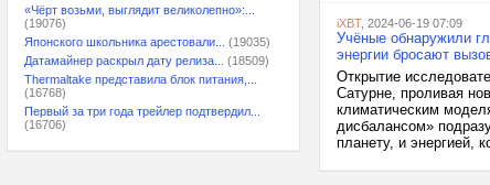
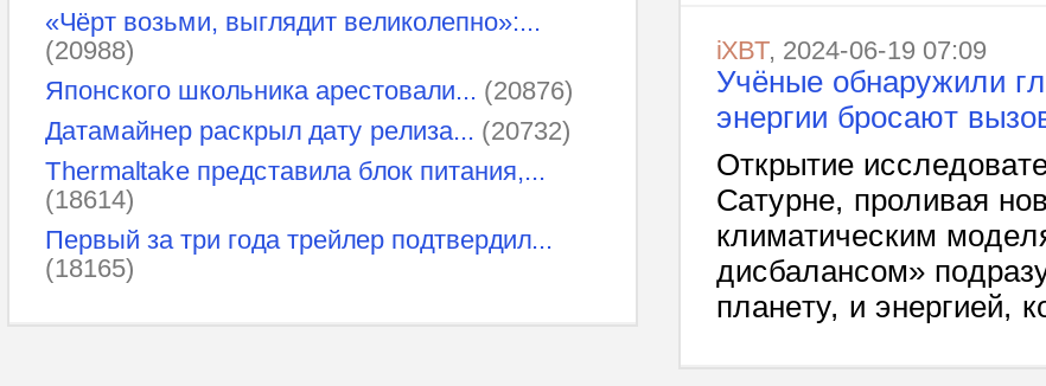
[24,17,66,30] (19076) -> [45,36,135,64] (20988)
[24,35,270,48] Японского школьника арестовали... (19035) -> [45,76,574,104] Японского школьника арестовали... (20876)
[24,54,269,67] Датамайнер раскрыл дату релиза... (18509) -> [45,116,572,144] Датамайнер раскрыл дату релиза... (20732)
[24,86,66,99] (16768) -> [45,185,135,213] (18614)
[24,118,66,131] (16706) -> [45,253,135,282] (18165)

